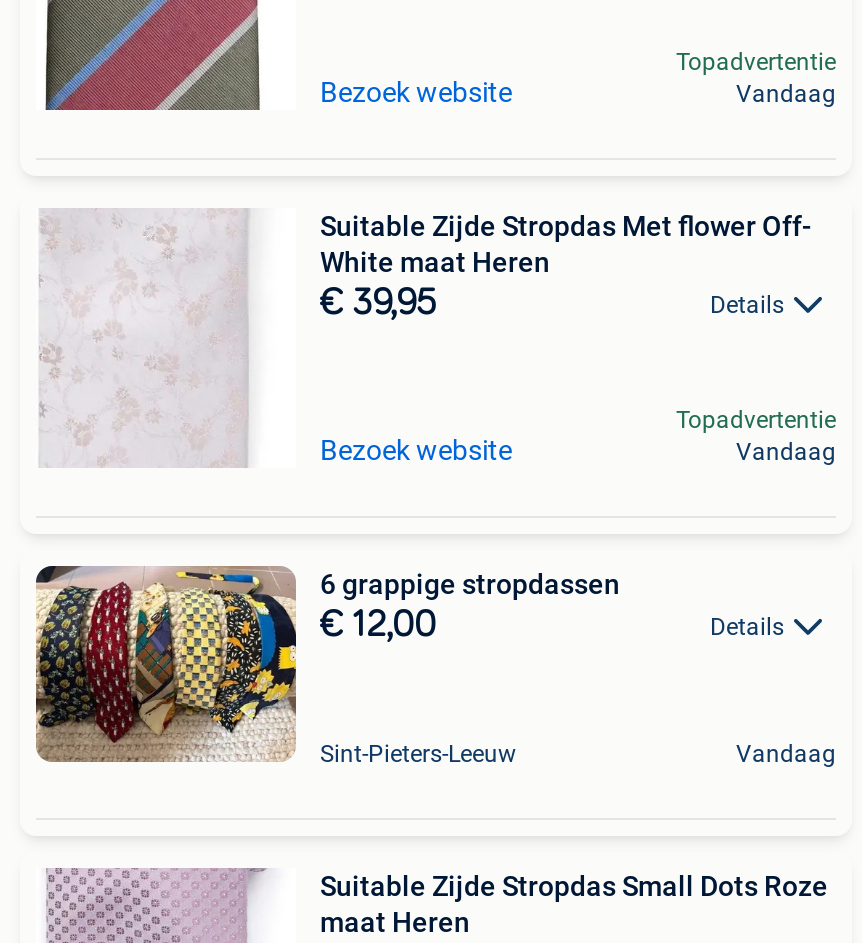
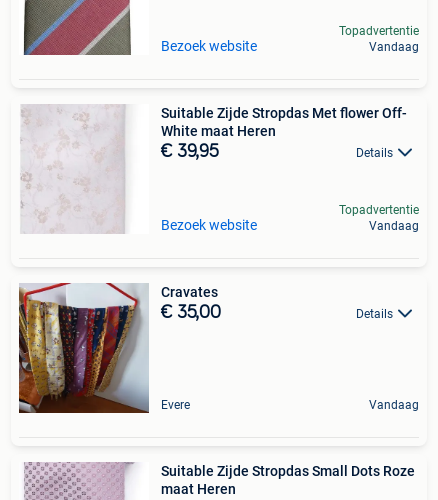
[36,564,620,770] [image] | 6 grappige stropdassen | € 12,00 -> [18,282,221,414] [image] | Cravates | € 35,00
[320,739,516,767] Sint-Pieters-Leeuw -> [161,398,190,412] Evere

